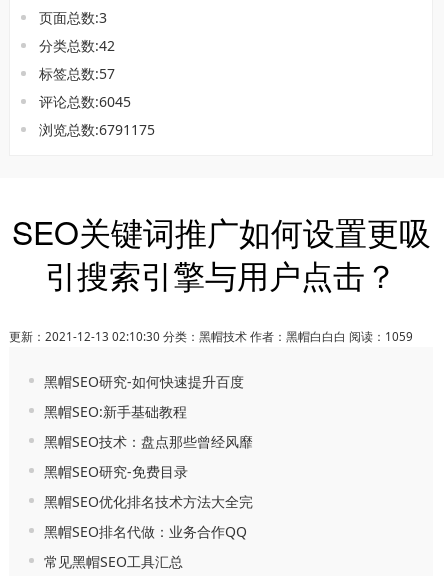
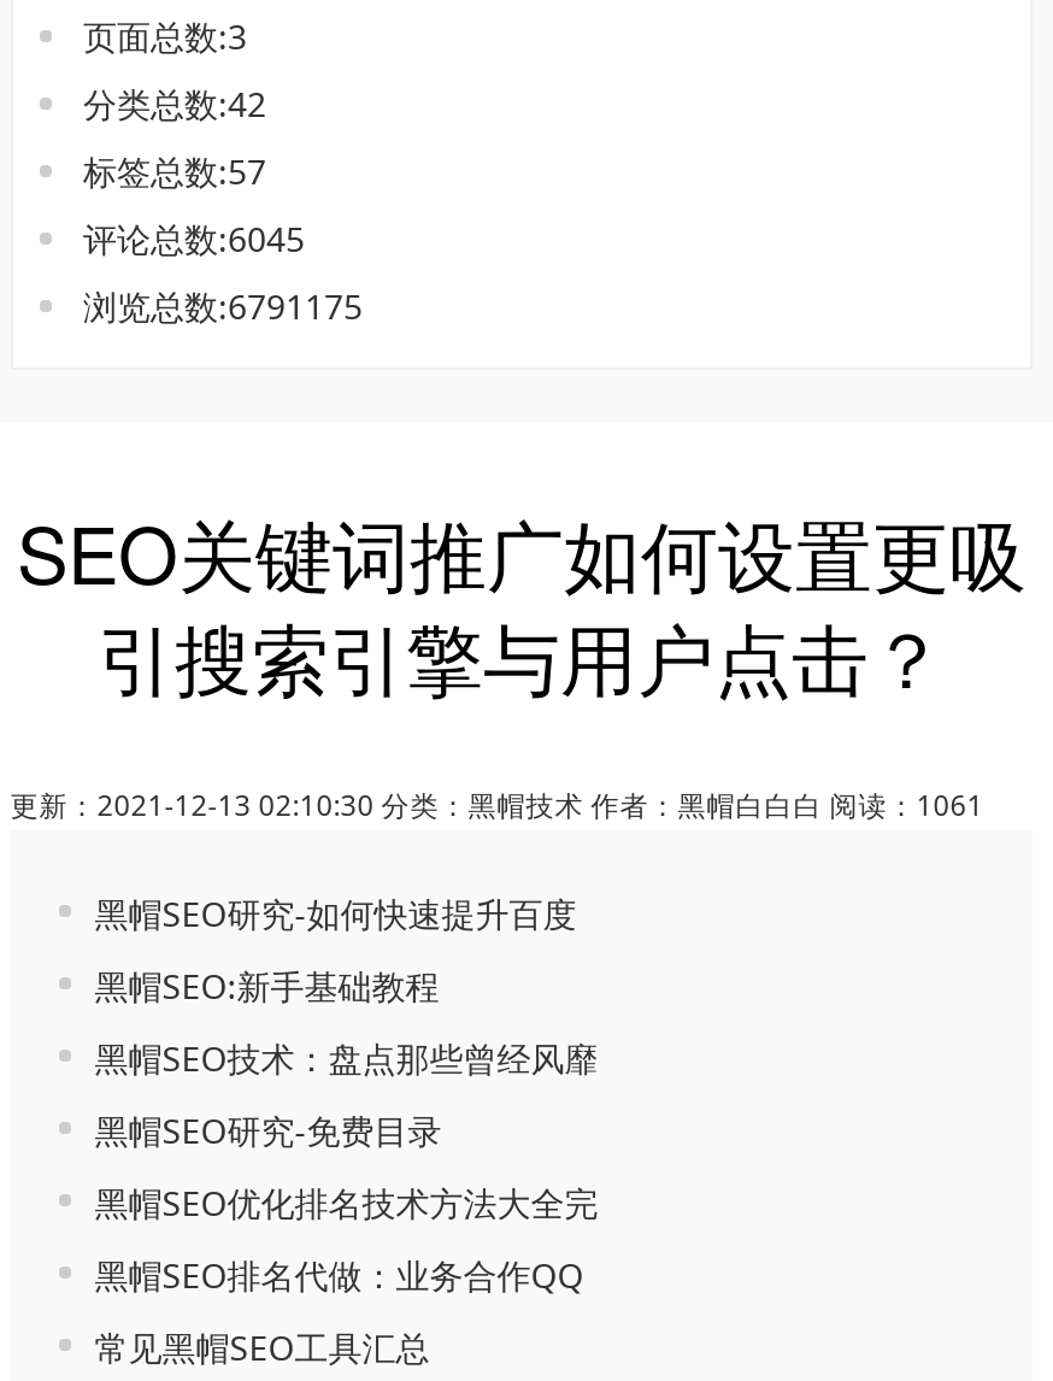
[9,328,413,344] 更新：2021-12-13 02:10:30 分类：黑帽技术 作者：黑帽白白白 阅读：1059 -> [10,784,984,822] 更新：2021-12-13 02:10:30 分类：黑帽技术 作者：黑帽白白白 阅读：1061

